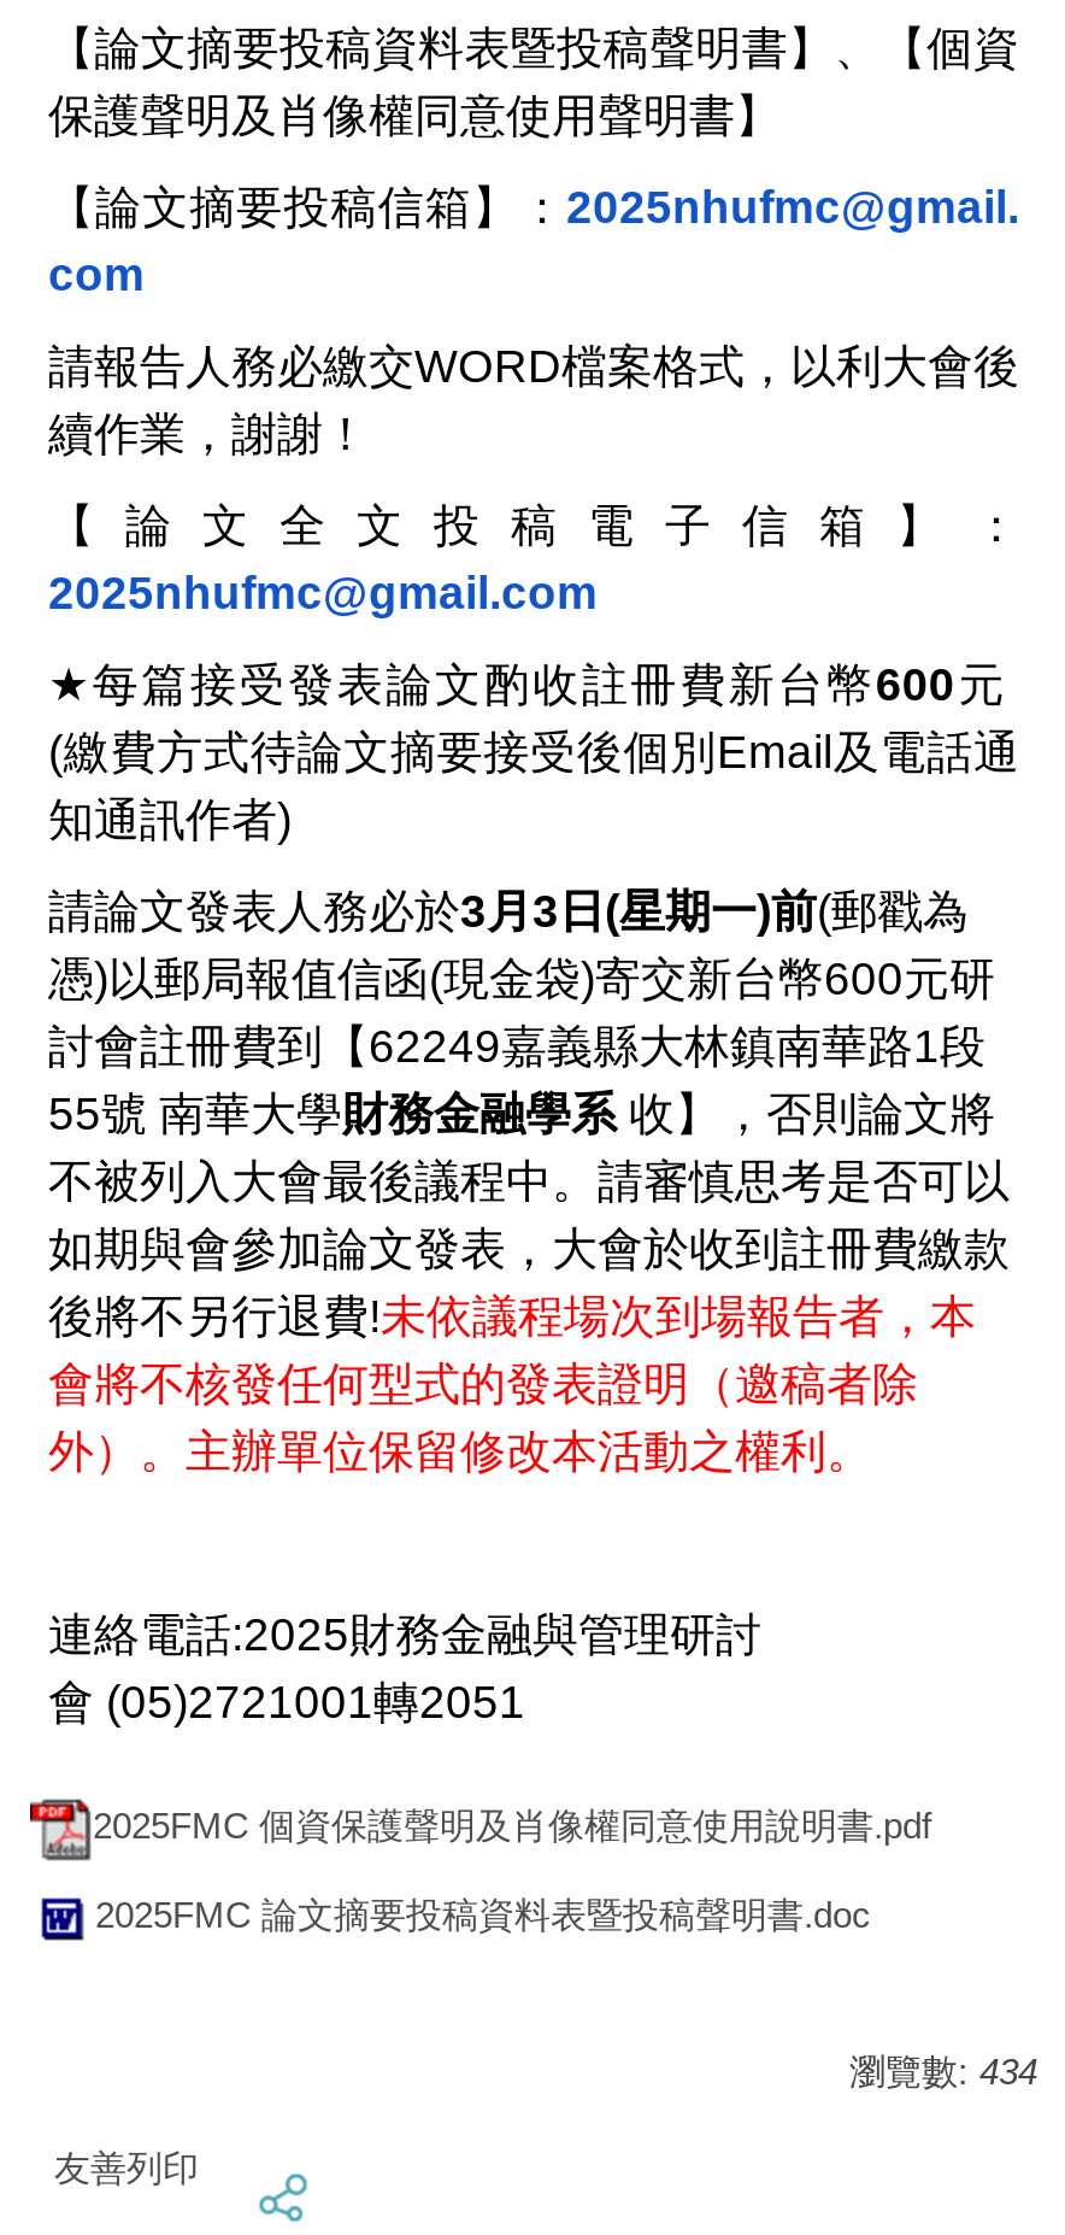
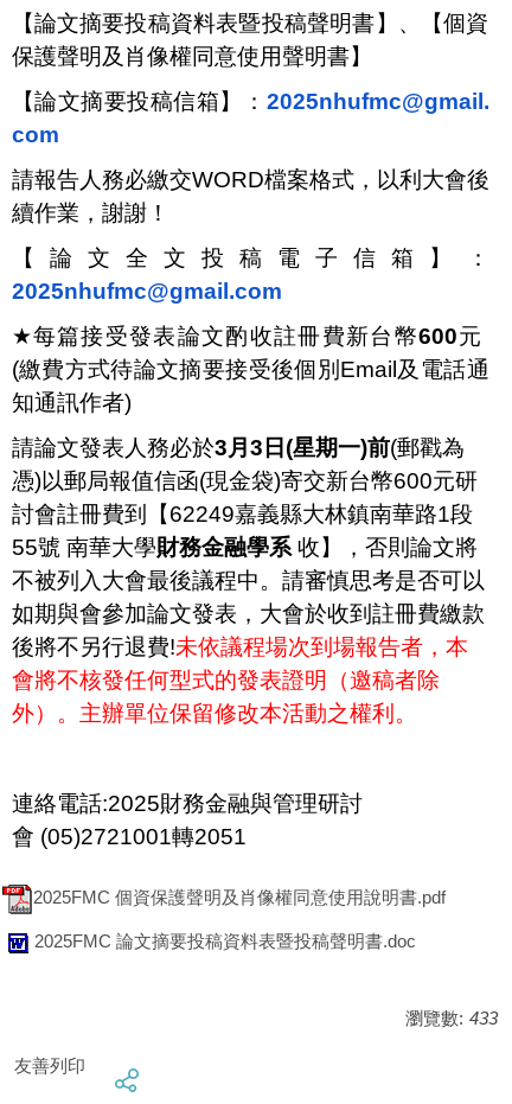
[849,2050,1037,2091] 瀏覽數: 434 -> [405,1008,498,1028] 瀏覽數: 433

